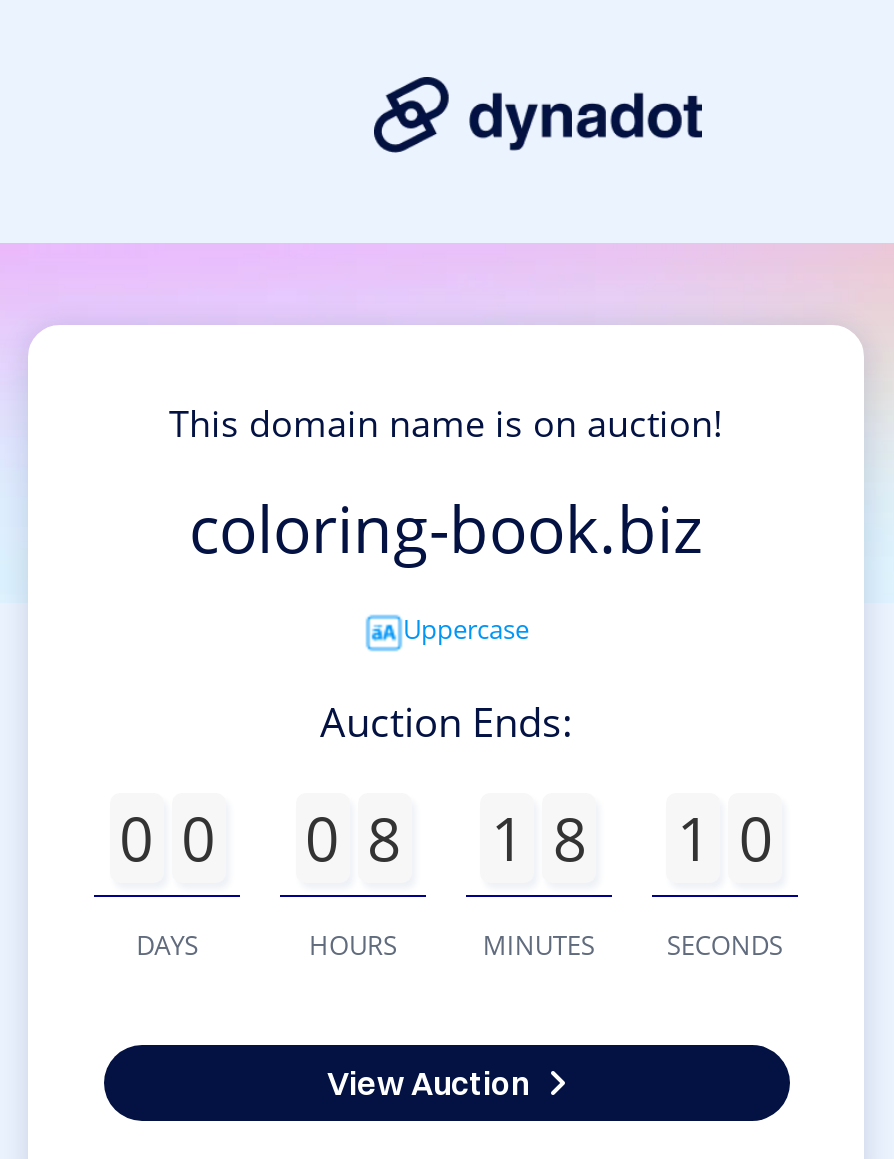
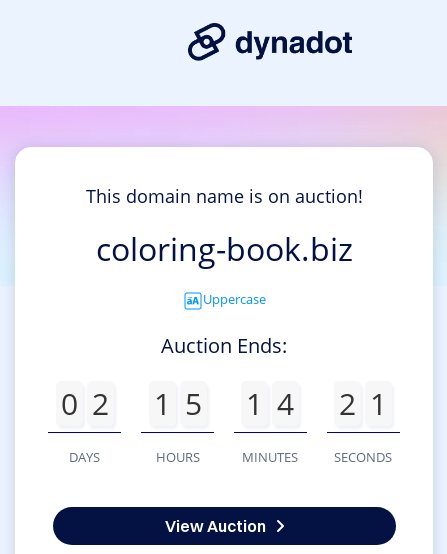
[119,797,215,879] 0 0 -> [61,383,109,424] 0 2
[305,797,401,879] 0 8 -> [153,383,201,424] 1 5
[491,797,587,879] 1 8 -> [246,383,294,424] 1 4
[677,797,773,879] 1 0 -> [339,383,387,424] 2 1

